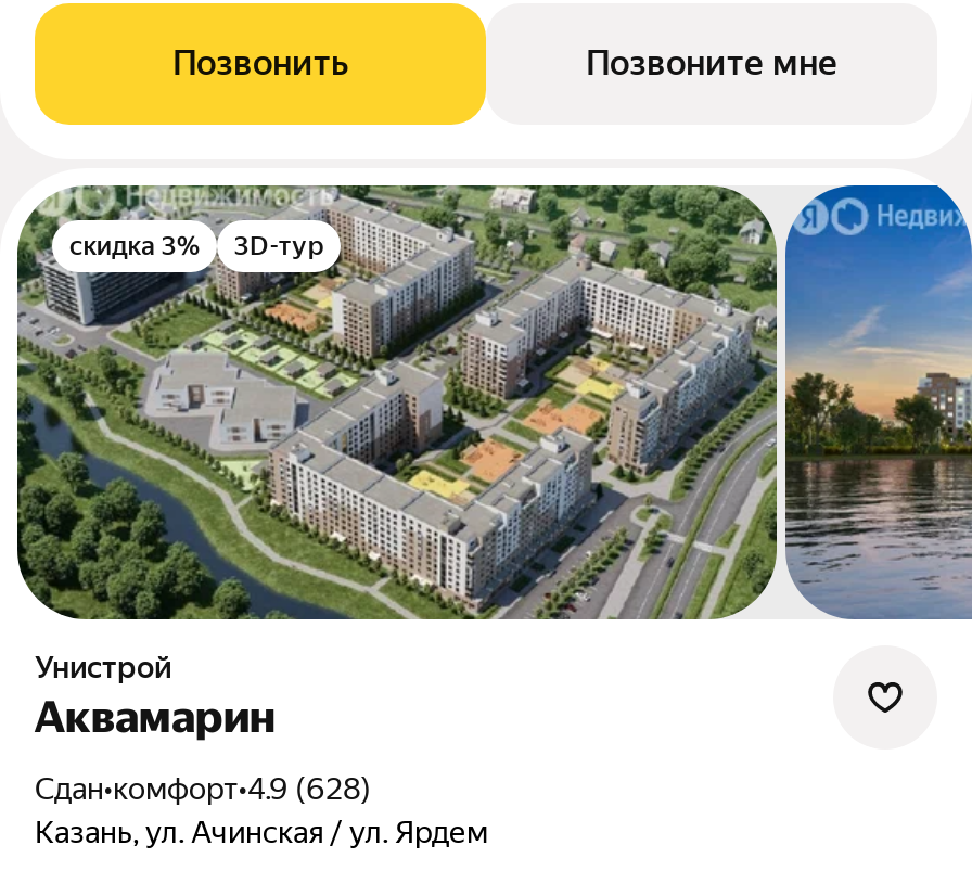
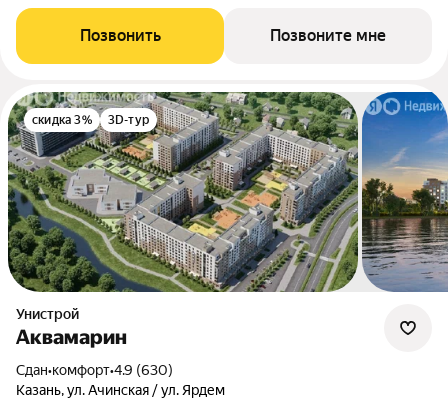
[54,771,371,805] Сдан•комфорт•4.9 (628) -> [25,362,173,378] Сдан•комфорт•4.9 (630)

